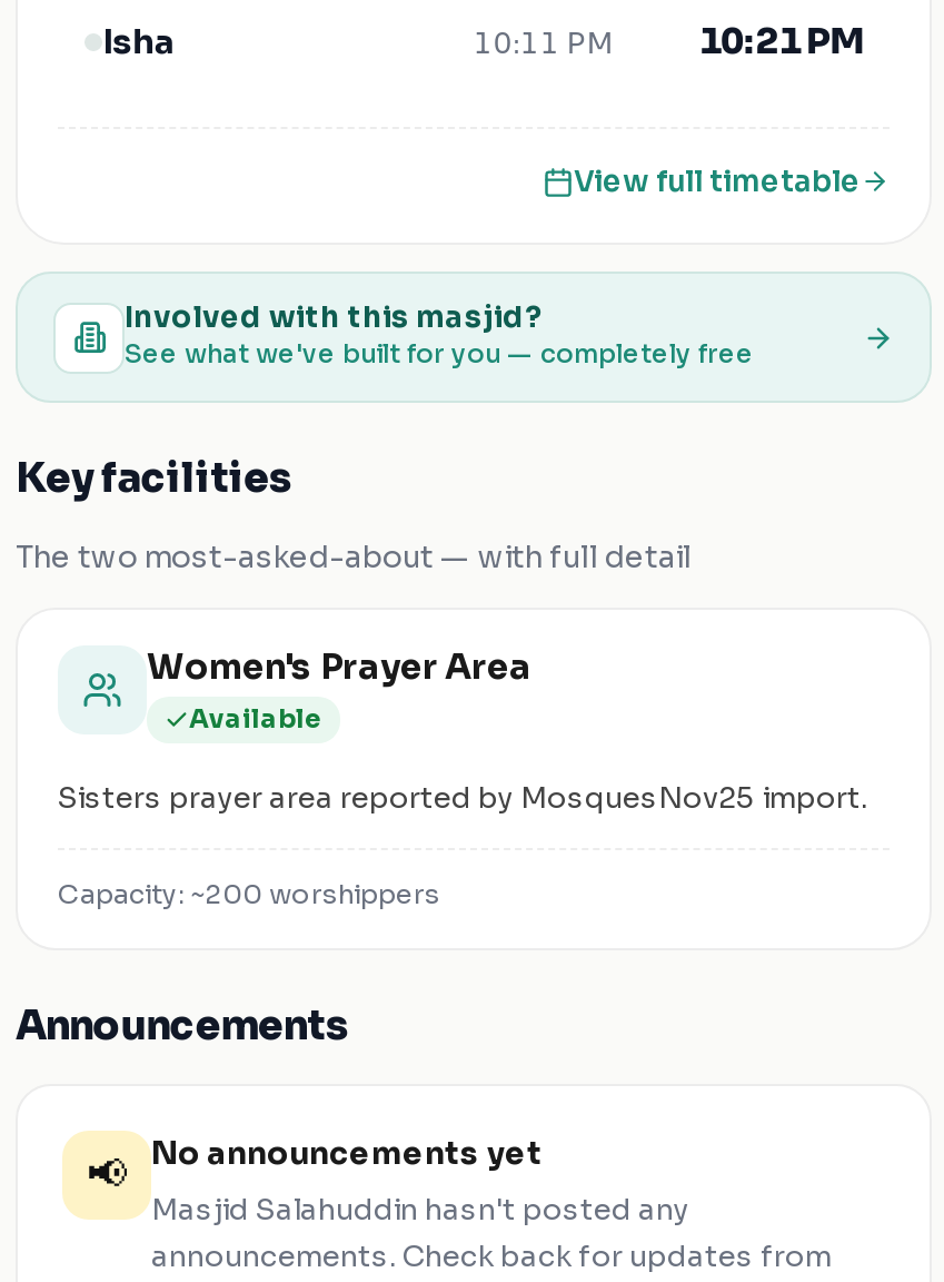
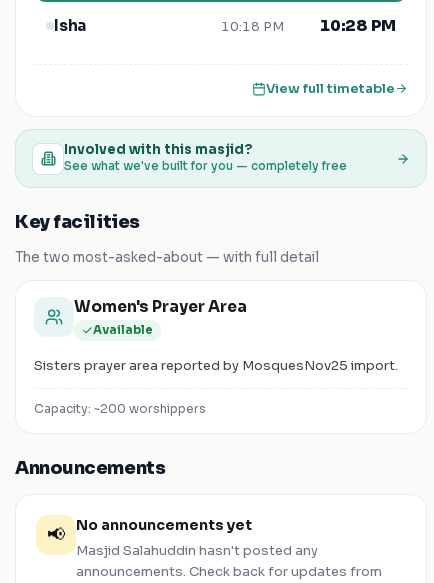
[473,23,613,61] 10:11 PM -> [221,17,284,34] 10:18 PM
[699,18,863,65] 10:21 PM -> [320,15,396,36] 10:28 PM

